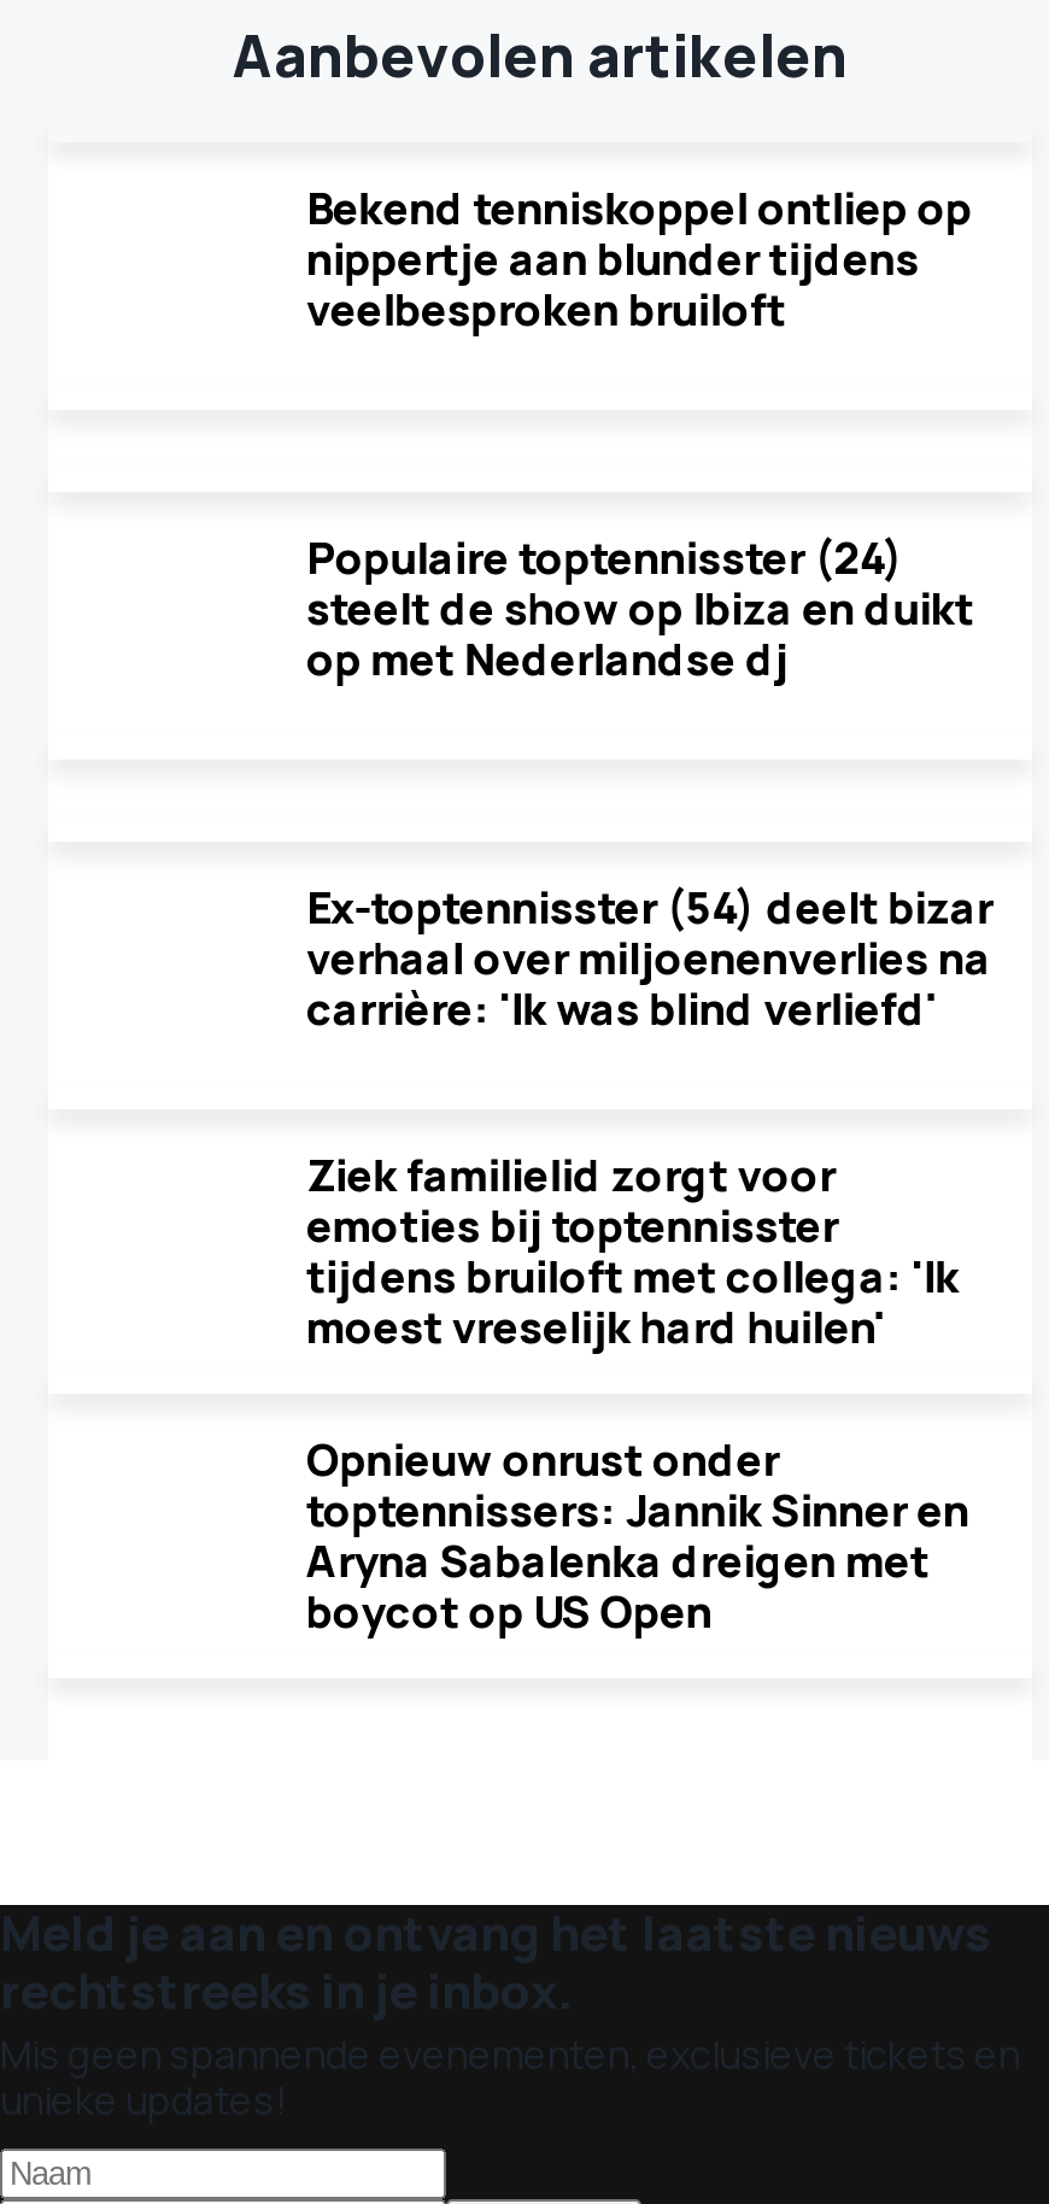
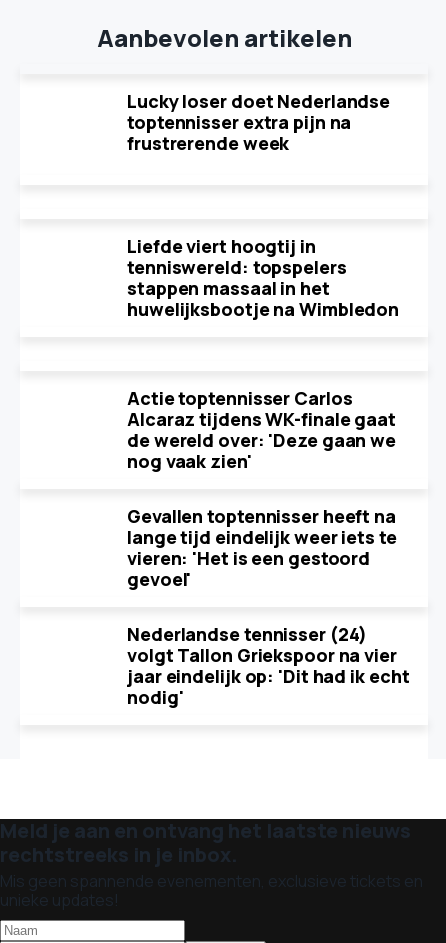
[306,178,972,338] Bekend tenniskoppel ontliep op | nippertje aan blunder tijdens | veelbesproken bruiloft -> [127,89,390,155] Lucky loser doet Nederlandse | toptennisser extra pijn na | frustrerende week
[306,528,974,687] Populaire toptennisster (24) | steelt de show op Ibiza en duikt | op met Nederlandse dj -> [127,234,399,321] Liefde viert hoogtij in | tenniswereld: topspelers | stappen massaal in het | huwelijksbootje na Wimbledon
[306,878,993,1037] Ex-toptennisster (54) deelt bizar | verhaal over miljoenenverlies na | carrière: 'Ik was blind verliefd' -> [127,386,396,473] Actie toptennisser Carlos | Alcaraz tijdens WK-finale gaat | de wereld over: 'Deze gaan we | nog vaak zien'
[306,1145,959,1355] Ziek familielid zorgt voor | emoties bij toptennisster | tijdens bruiloft met collega: 'Ik | moest vreselijk hard huilen' -> [127,504,397,591] Gevallen toptennisser heeft na | lange tijd eindelijk weer iets te | vieren: 'Het is een gestoord | gevoel'
[306,1430,969,1640] Opnieuw onrust onder | toptennissers: Jannik Sinner en | Aryna Sabalenka dreigen met | boycot op US Open -> [127,622,409,709] Nederlandse tennisser (24) | volgt Tallon Griekspoor na vier | jaar eindelijk op: 'Dit had ik echt | nodig'

